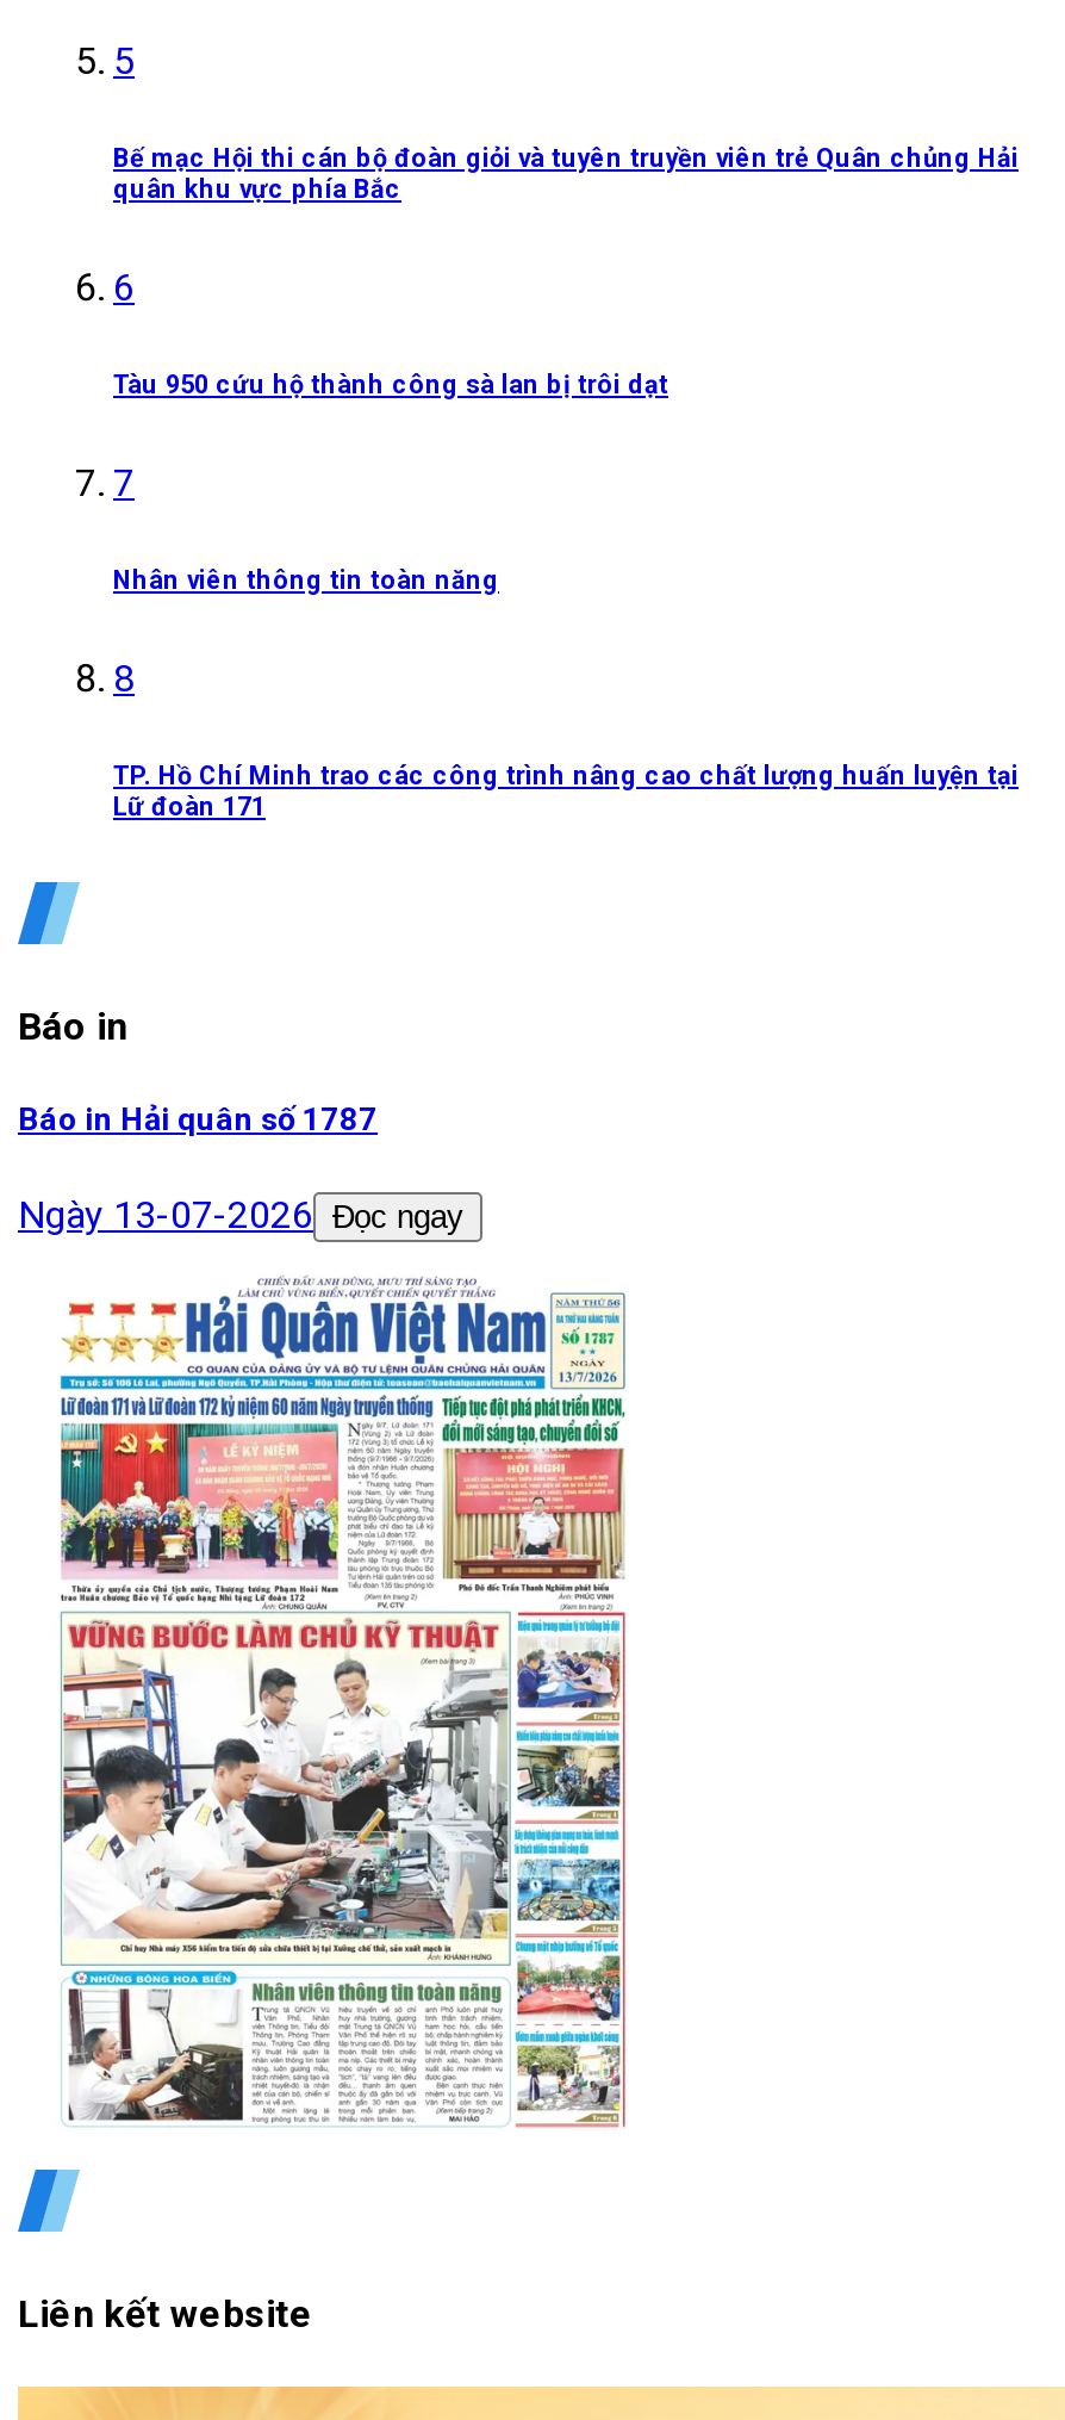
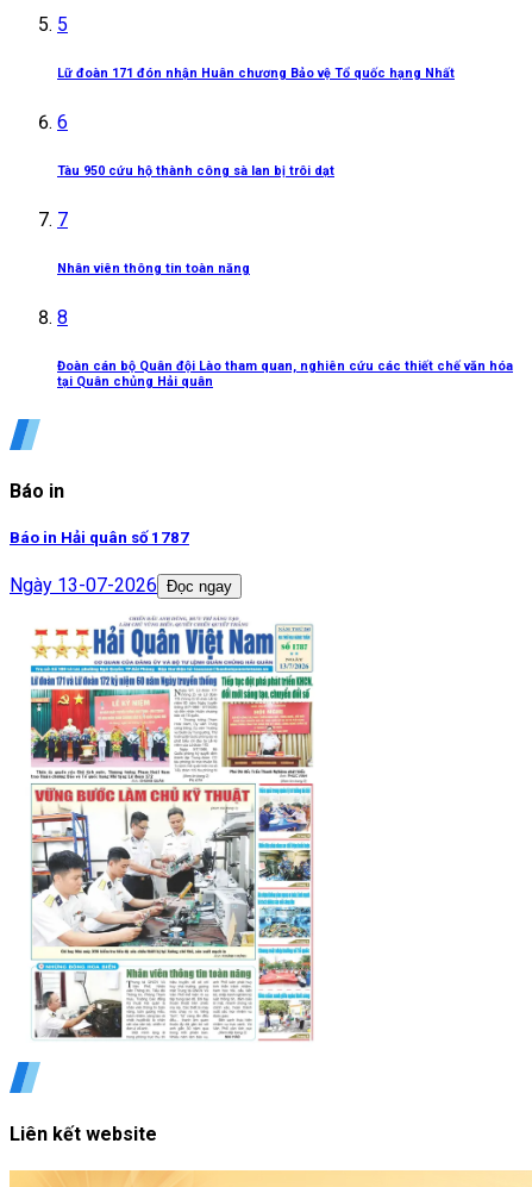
[113,143,1019,205] Bế mạc Hội thi cán bộ đoàn giỏi và tuyên truyền viên trẻ Quân chủng Hải | quân khu vực phía Bắc -> [57,66,455,81] Lữ đoàn 171 đón nhận Huân chương Bảo vệ Tổ quốc hạng Nhất
[113,760,1019,822] TP. Hồ Chí Minh trao các công trình nâng cao chất lượng huấn luyện tại | Lữ đoàn 171 -> [57,358,513,389] Đoàn cán bộ Quân đội Lào tham quan, nghiên cứu các thiết chế văn hóa | tại Quân chủng Hải quân

